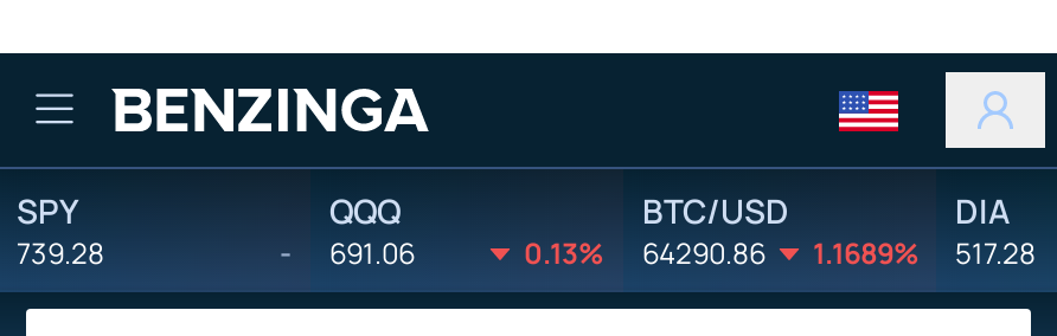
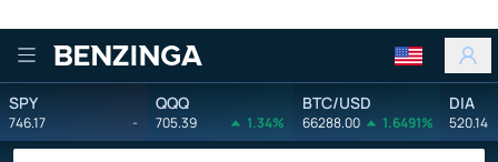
[17,232,104,272] 739.28 -> [9,113,46,131] 746.17
[329,232,415,272] 691.06 -> [156,113,197,131] 705.39
[524,232,604,272] 0.13% -> [247,113,285,131] 1.34%
[642,232,765,272] 64290.86 -> [302,113,360,131] 66288.00
[813,232,920,272] 1.1689% -> [382,113,434,131] 1.6491%
[955,232,1036,272] 517.28 -> [449,113,488,131] 520.14

